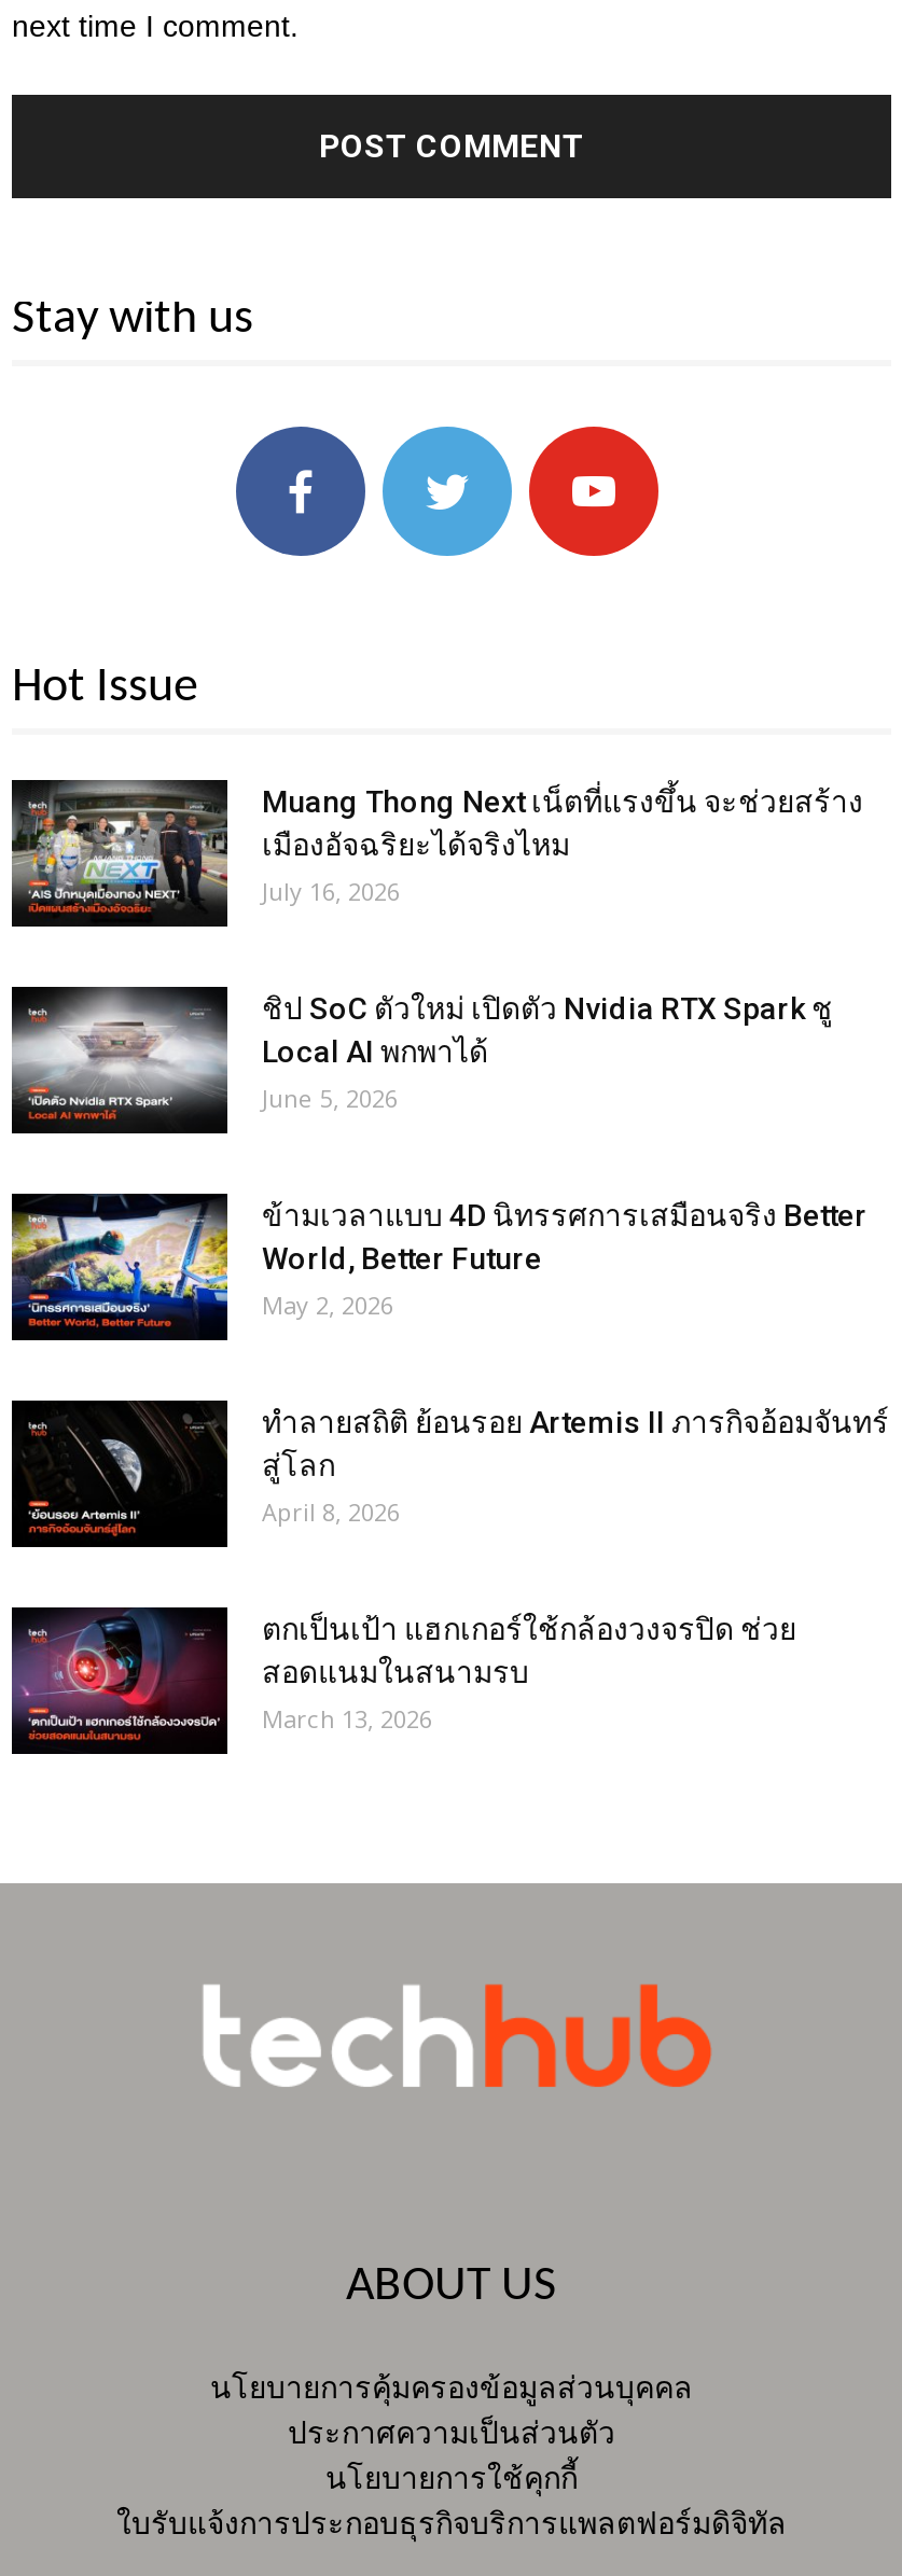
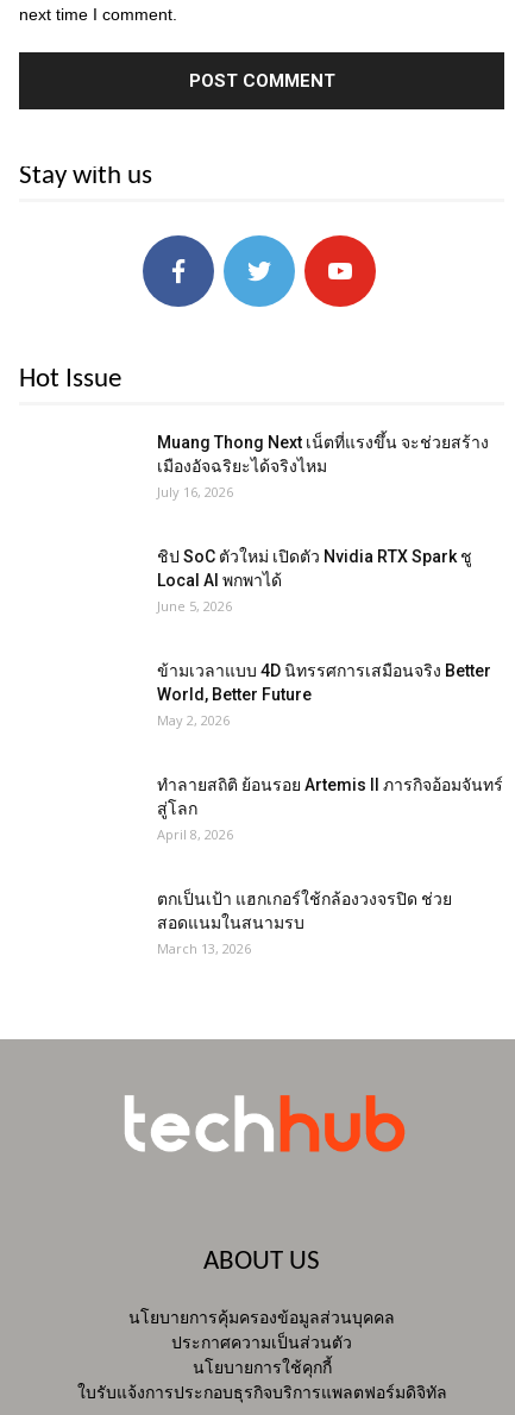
[10,778,230,929] [image] -> none
[10,985,230,1136] [image] -> none
[10,1192,230,1342] [image] -> none
[10,1398,230,1549] [image] -> none
[10,1605,230,1756] [image] -> none

